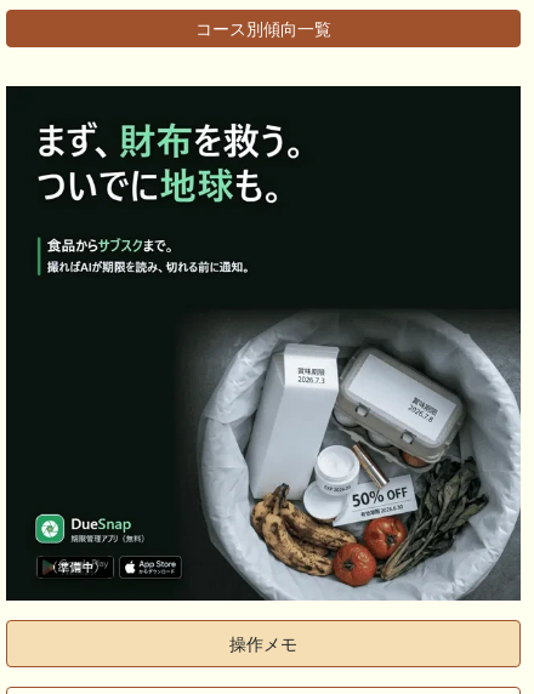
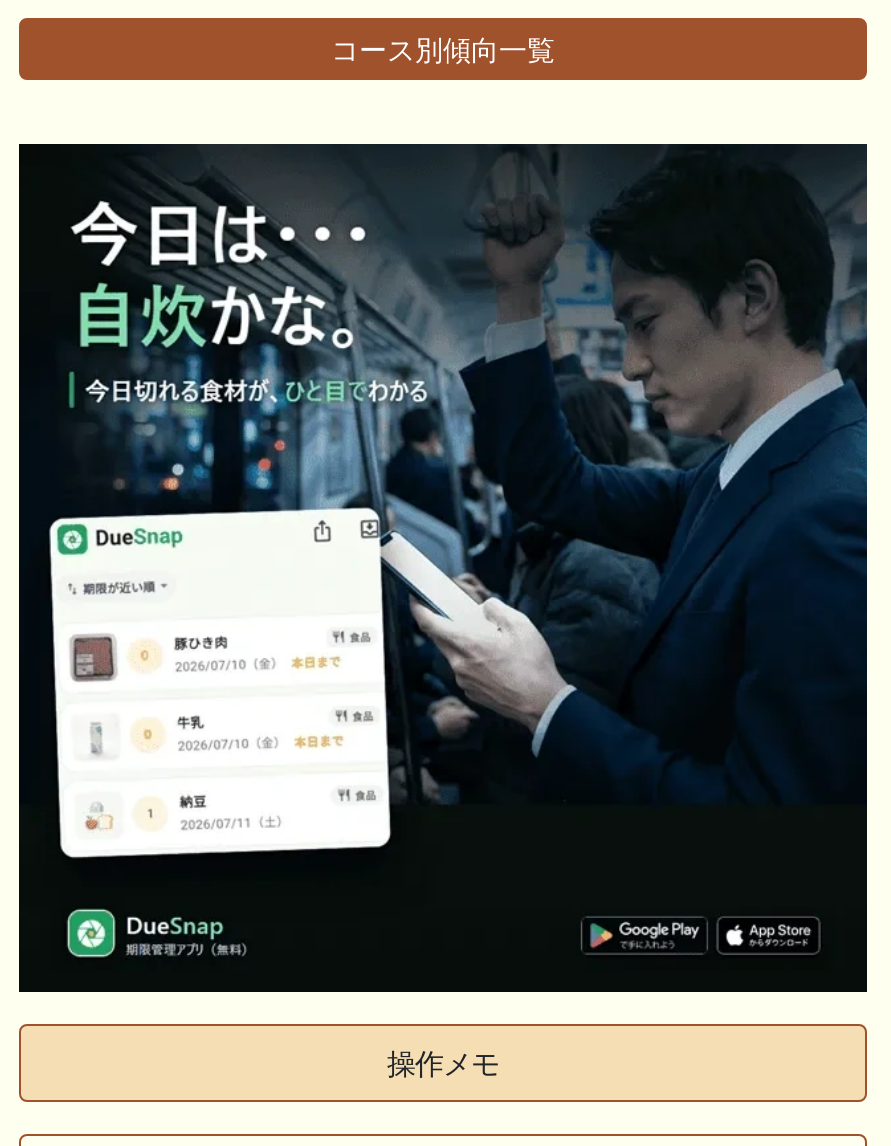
[24,89,522,602] [image] -> [47,146,869,994] [image]

